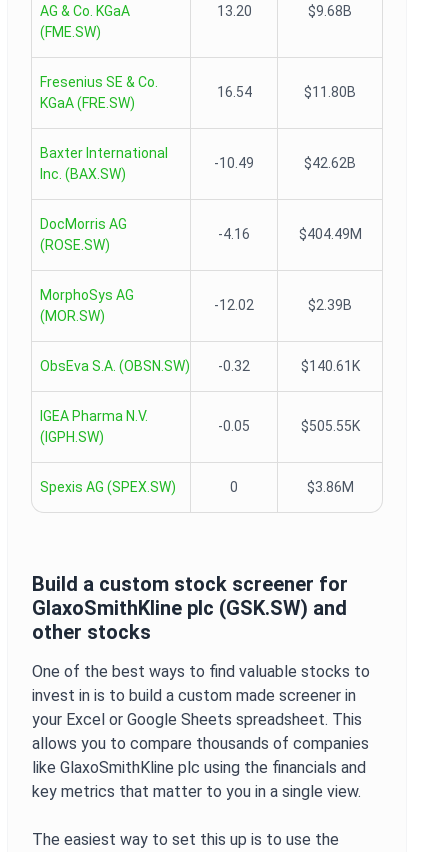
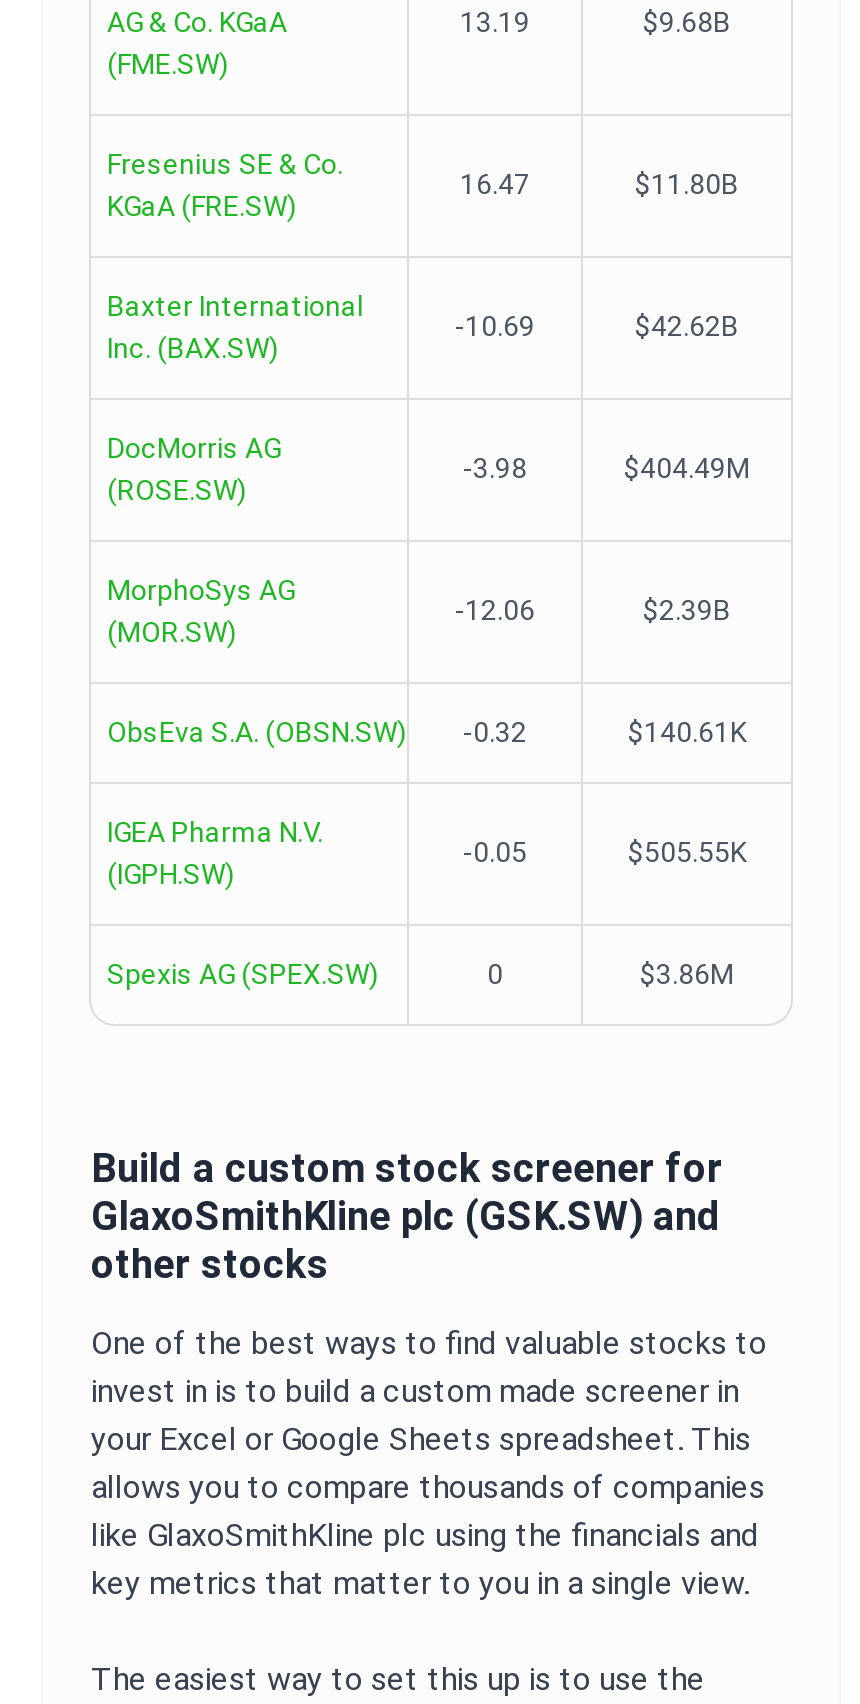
[216,3,251,19] 13.20 -> [460,6,530,38] 13.19
[216,84,251,100] 16.54 -> [460,168,530,200] 16.47
[214,155,254,171] -10.49 -> [455,310,535,342] -10.69
[218,226,250,242] -4.16 -> [463,452,527,484] -3.98
[214,297,254,313] -12.02 -> [455,594,535,626] -12.06

